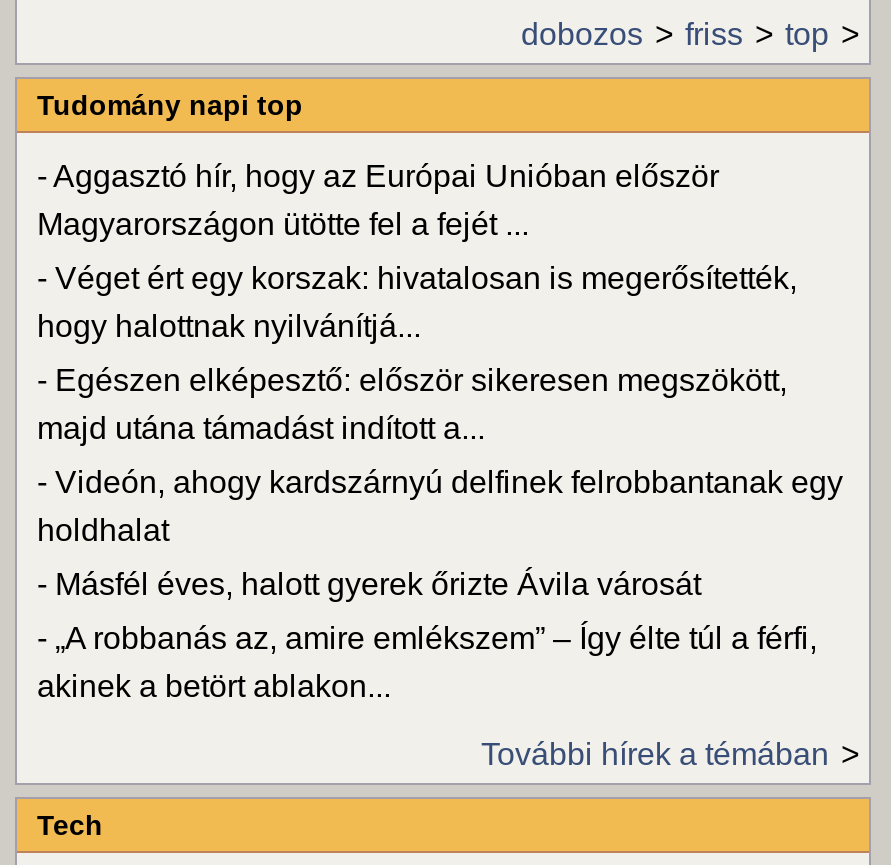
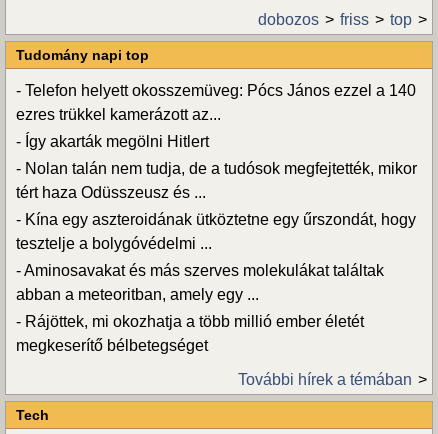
[37,159,719,241] - Aggasztó hír, hogy az Európai Unióban először | Magyarországon ütötte fel a fejét ... -> [16,82,416,123] - Telefon helyett okosszemüveg: Pócs János ezzel a 140 | ezres trükkel kamerázott az...
[37,261,797,343] - Véget ért egy korszak: hivatalosan is megerősítették, | hogy halottnak nyilvánítjá... -> [16,133,209,150] - Így akarták megölni Hitlert
[37,363,787,445] - Egészen elképesztő: először sikeresen megszökött, | majd utána támadást indított a... -> [16,160,417,201] - Nolan talán nem tudja, de a tudósok megfejtették, mikor | tért haza Odüsszeusz és ...
[37,465,843,547] - Videón, ahogy kardszárnyú delfinek felrobbantanak egy | holdhalat -> [16,211,416,252] - Kína egy aszteroidának ütköztetne egy űrszondát, hogy | tesztelje a bolygóvédelmi ...
[37,567,701,601] - Másfél éves, halott gyerek őrizte Ávila városát -> [16,262,384,303] - Aminosavakat és más szerves molekulákat találtak | abban a meteoritban, amely egy ...
[37,621,817,703] - „A robbanás az, amire emlékszem” – Így élte túl a férfi, | akinek a betört ablakon... -> [16,313,364,354] - Rájöttek, mi okozhatja a több millió ember életét | megkeserítő bélbetegséget

